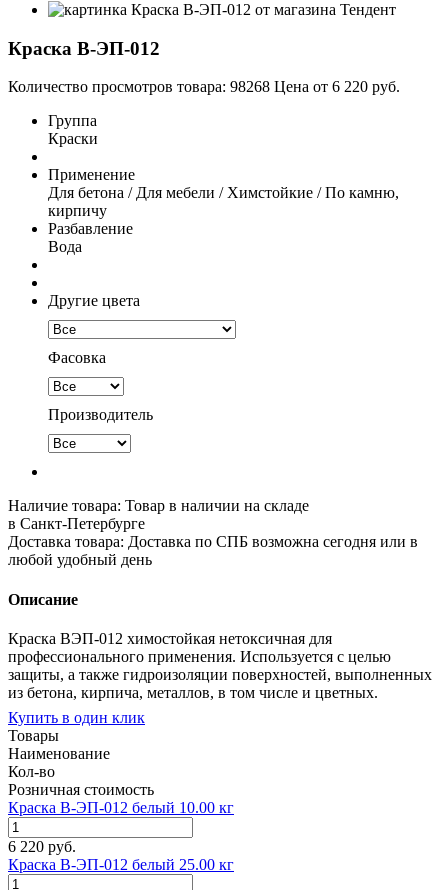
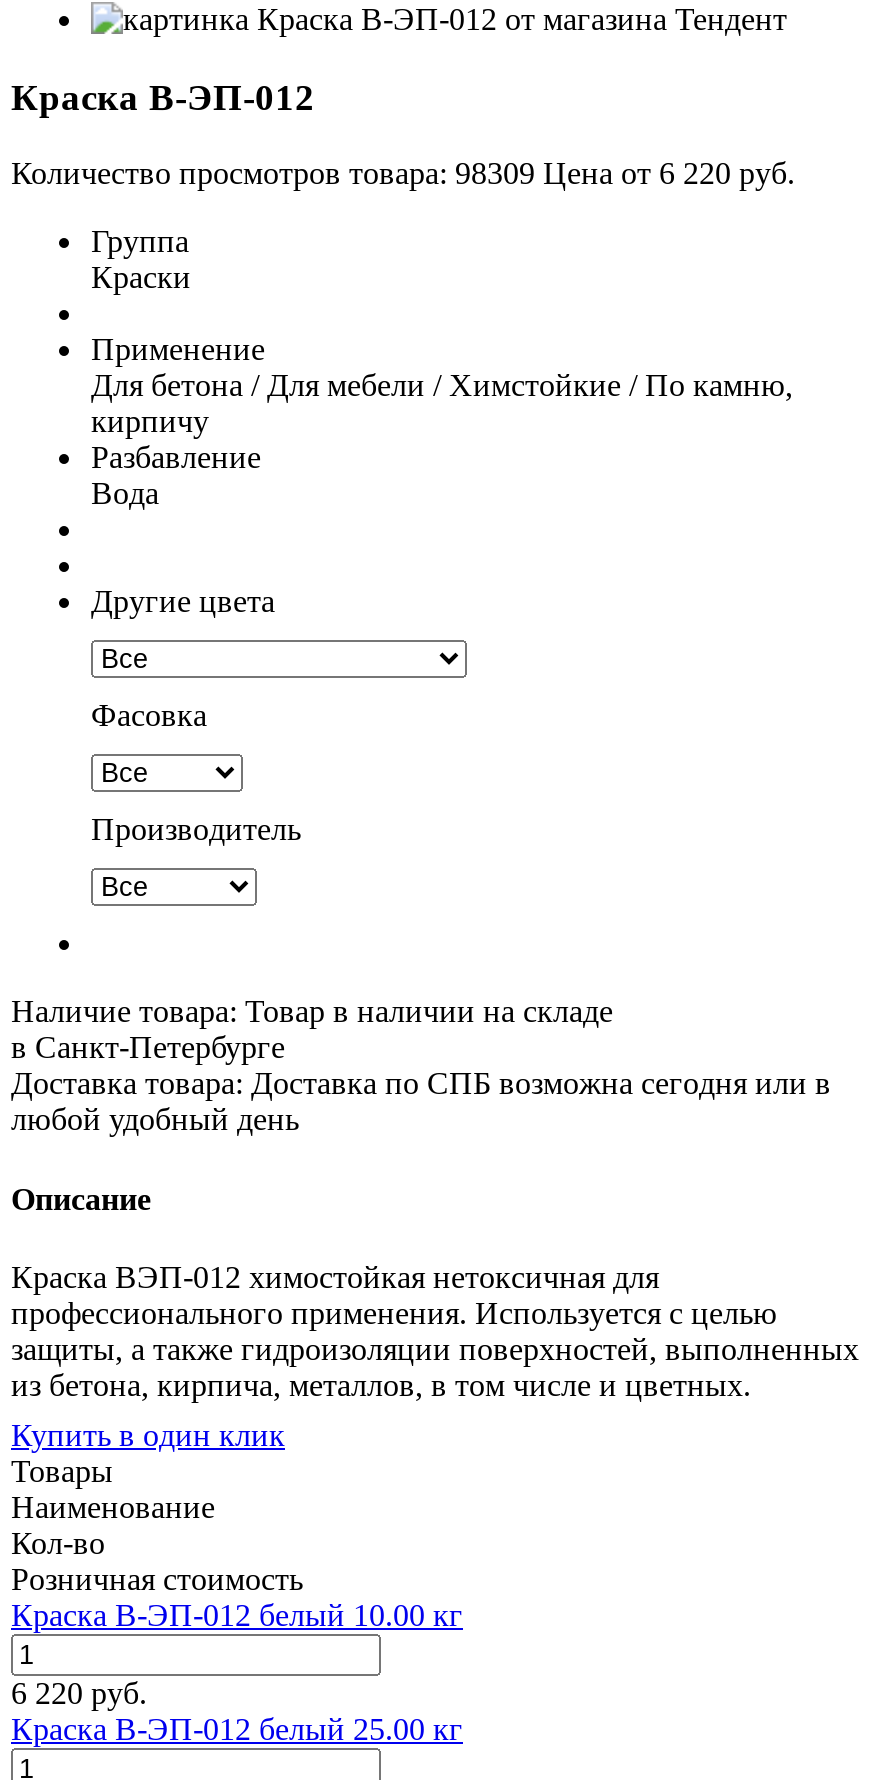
[8,78,400,95] Количество просмотров товара: 98268 Цена от 6 220 руб. -> [11,157,795,191] Количество просмотров товара: 98309 Цена от 6 220 руб.

